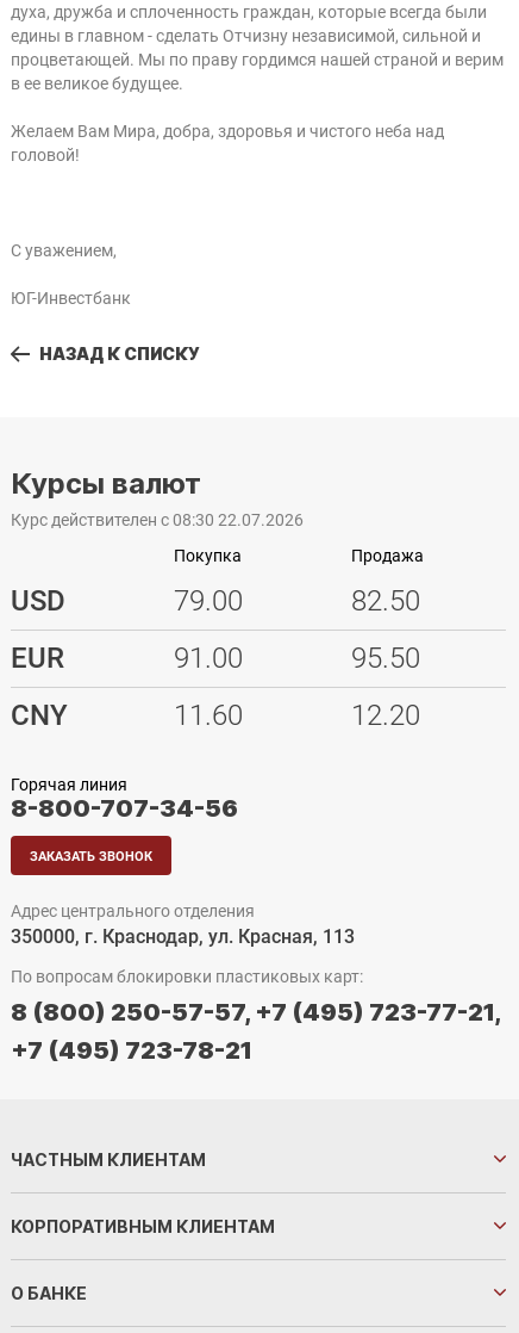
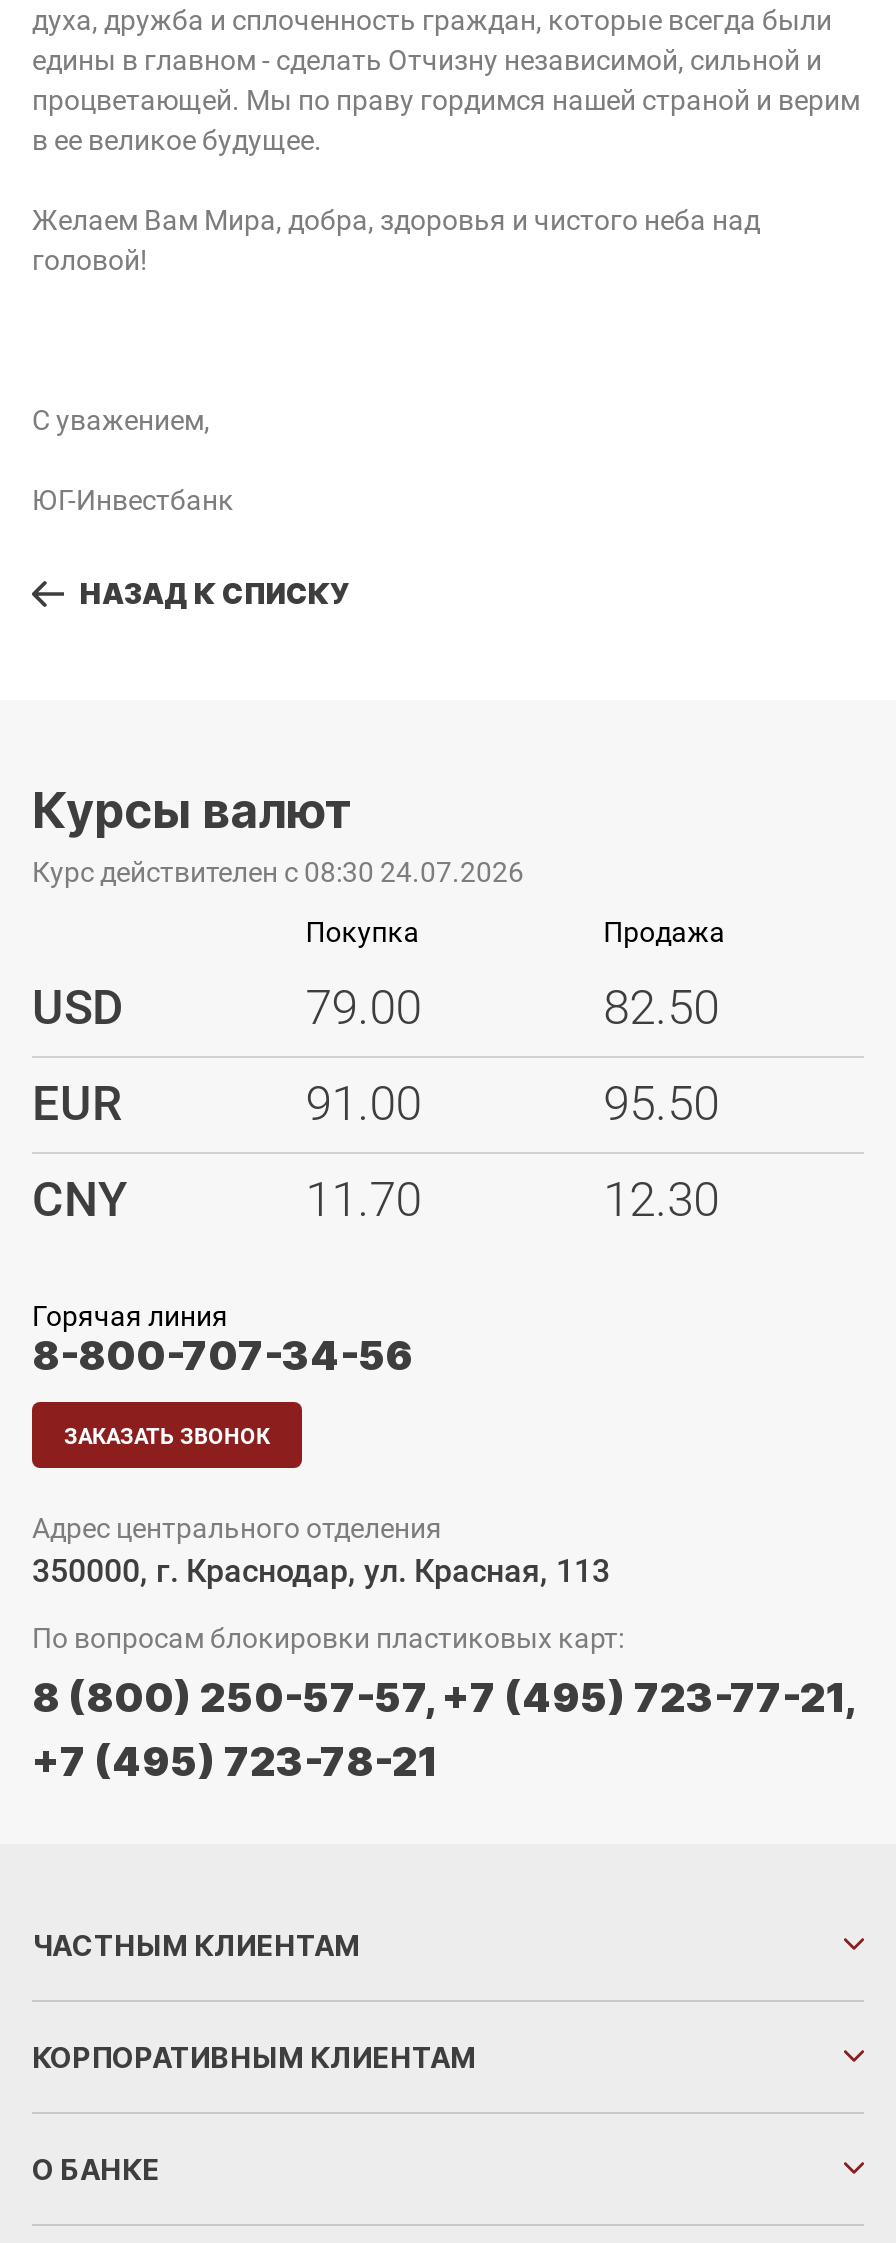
[11,510,304,529] Курс действителен с 08:30 22.07.2026 -> [32,855,524,887] Курс действителен с 08:30 24.07.2026
[174,698,243,732] 11.60 -> [306,1171,422,1227] 11.70
[351,698,420,732] 12.20 -> [603,1171,719,1227] 12.30

